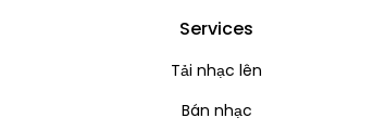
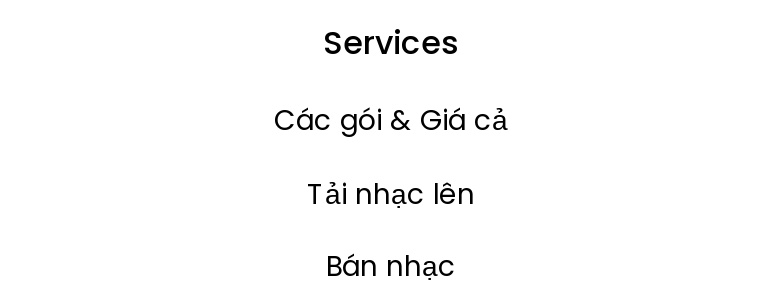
none -> [274,100,508,140] Các gói & Giá cả

